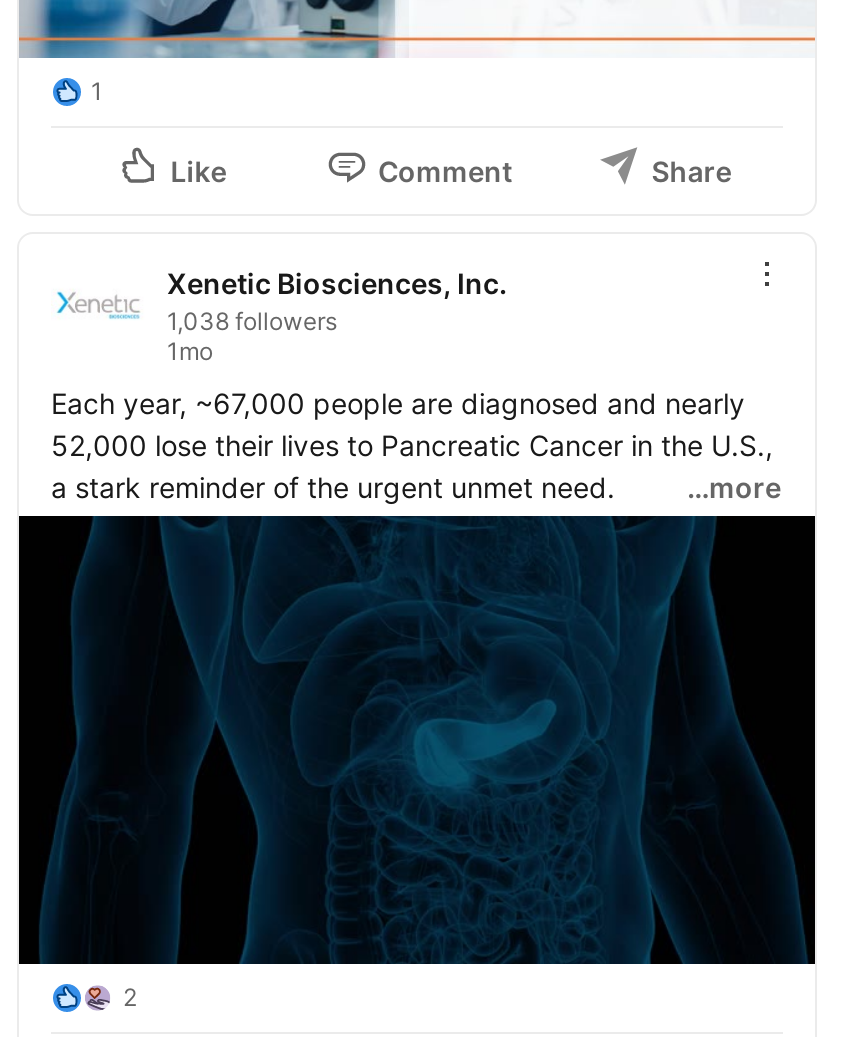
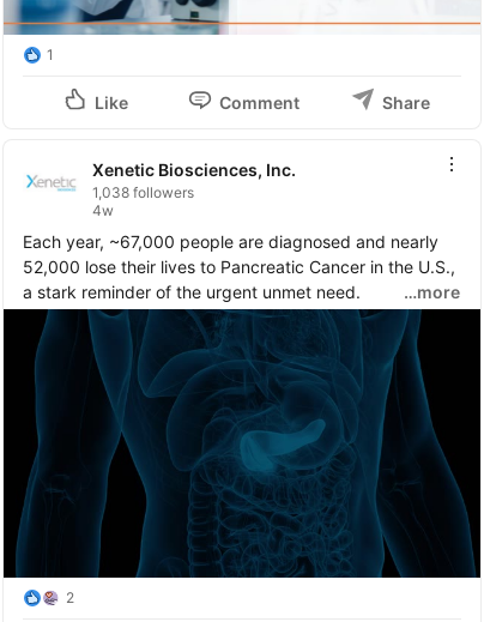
[167,335,213,365] 1mo -> [92,201,114,219] 4w

